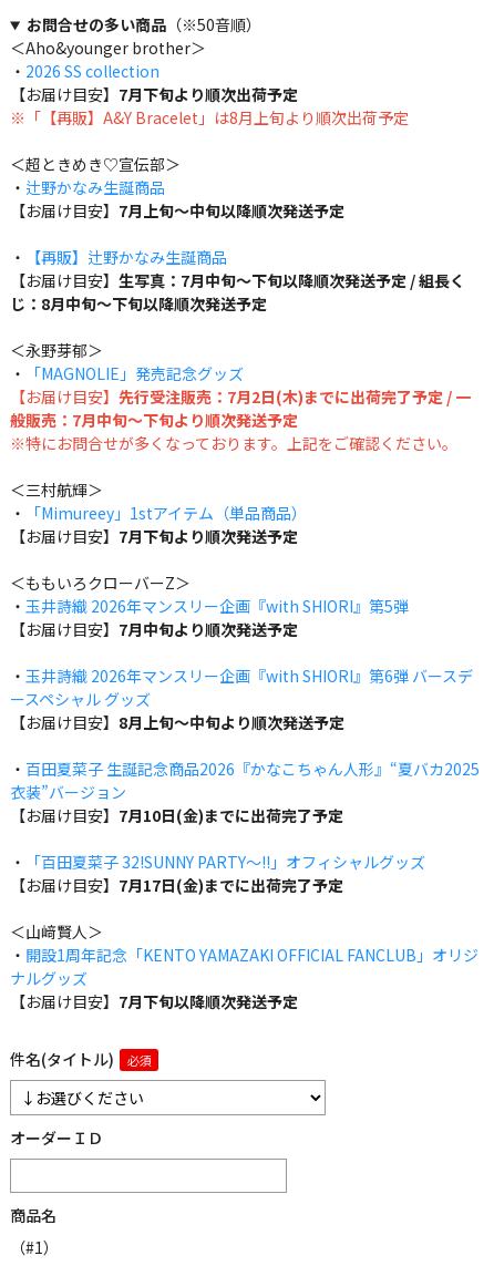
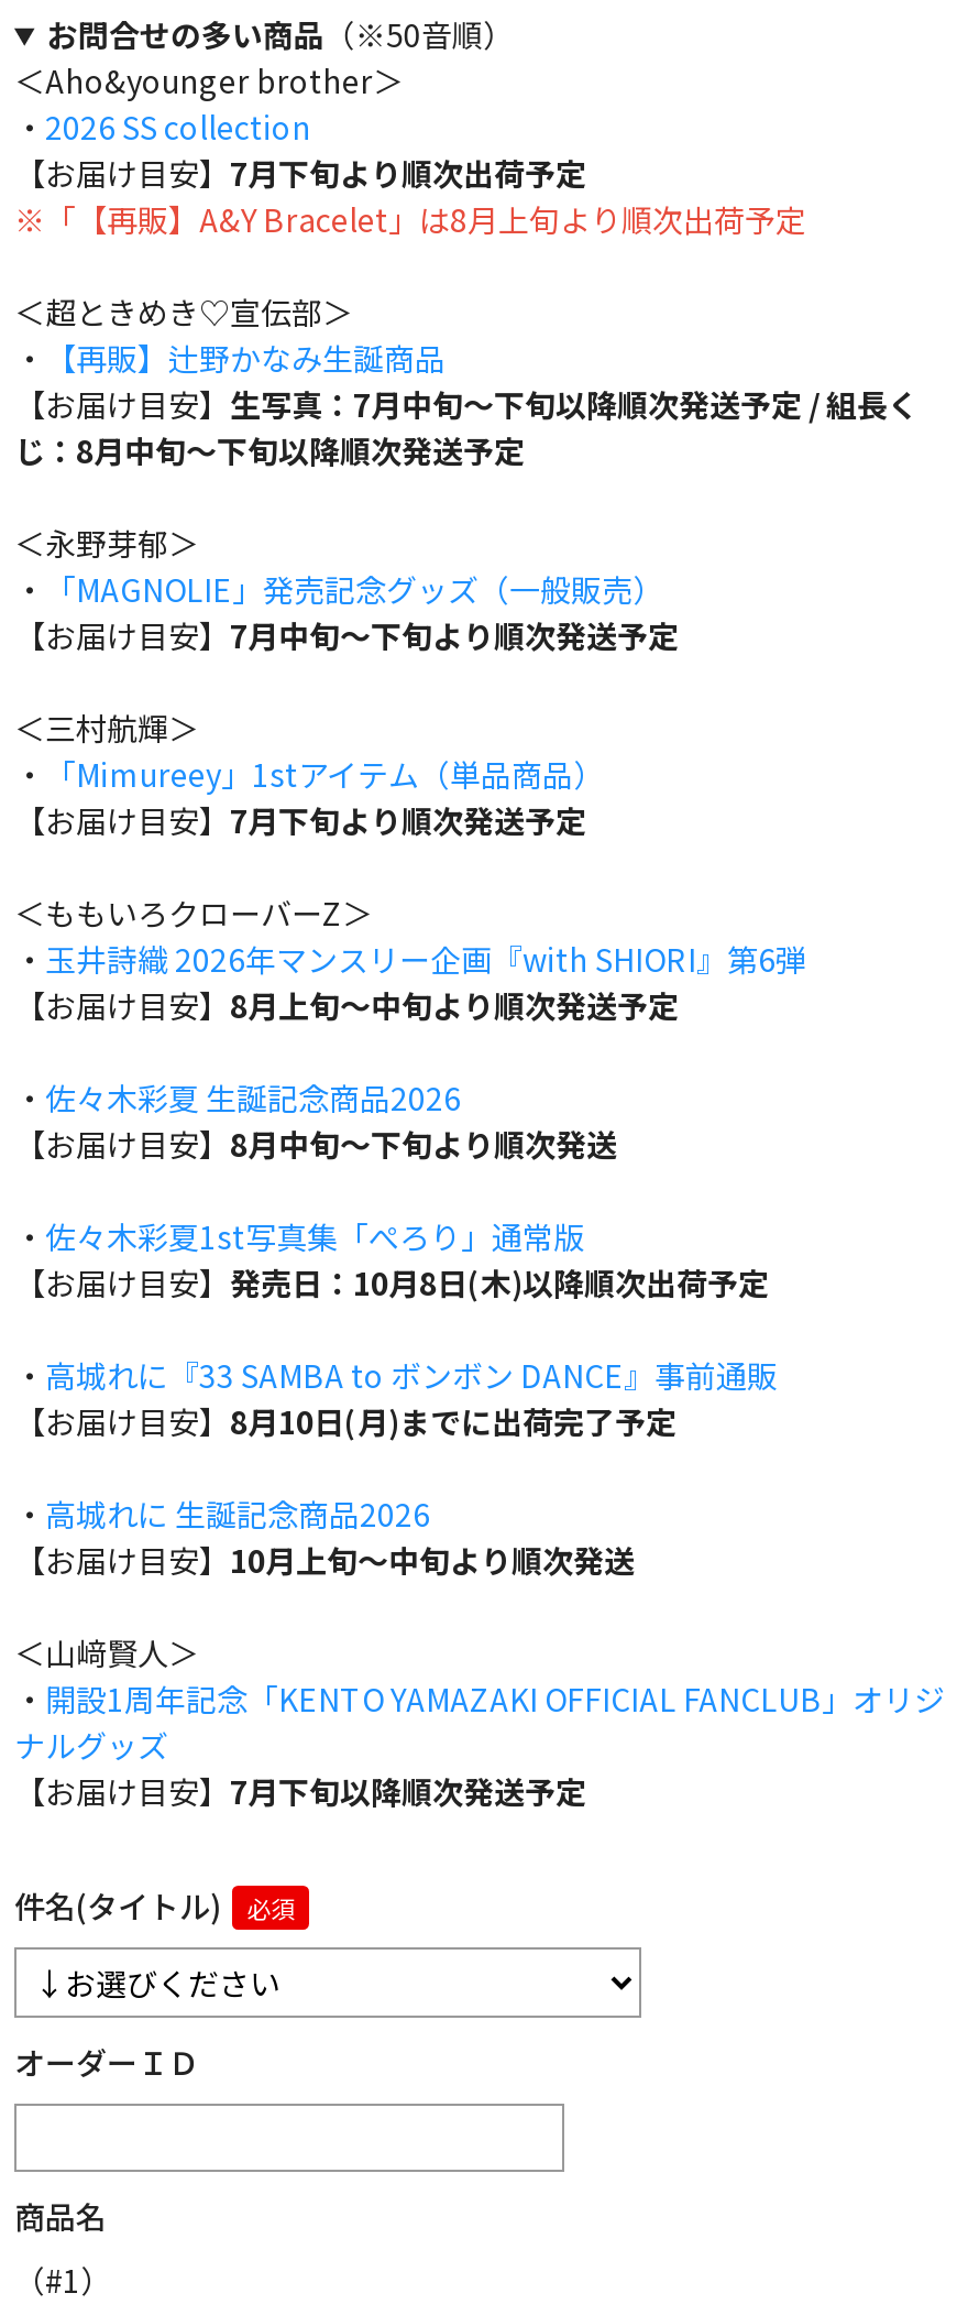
[10,176,344,222] ・辻野かなみ生誕商品 | 【お届け目安】7月上旬～中旬以降順次発送予定 -> none
[10,362,471,454] ・「MAGNOLIE」発売記念グッズ | 【お届け目安】先行受注販売：7月2日(木)までに出荷完了予定 / 一 | 般販売：7月中旬～下旬より順次発送予定 | ※特にお問合せが多くなっております。上記をご確認ください。 -> [14,567,679,657] ・「MAGNOLIE」発売記念グッズ（一般販売） | 【お届け目安】7月中旬～下旬より順次発送予定
moved [10,478,307,594] -> [14,706,604,935]: ＜三村航輝＞ | ・「Mimureey」1stアイテム（単品商品） | 【お届け目安】7月下旬より順次発送予定 | ＜ももいろクローバーZ＞
[10,595,473,710] ・玉井詩織 2026年マンスリー企画『with SHIORI』第5弾 | 【お届け目安】7月中旬より順次発送予定 | ・玉井詩織 2026年マンスリー企画『with SHIORI』第6弾 バースデ | ースペシャル グッズ -> [14,937,806,981] ・玉井詩織 2026年マンスリー企画『with SHIORI』第6弾
moved [10,711,344,733] -> [14,983,679,1027]: 【お届け目安】8月上旬～中旬より順次発送予定
[10,758,480,896] ・百田夏菜子 生誕記念商品2026『かなこちゃん人形』“夏バカ2025 | 衣装”バージョン | 【お届け目安】7月10日(金)までに出荷完了予定 | ・「百田夏菜子 32!SUNNY PARTY～!!」オフィシャルグッズ | 【お届け目安】7月17日(金)までに出荷完了予定 -> [14,1075,778,1582] ・佐々木彩夏 生誕記念商品2026 | 【お届け目安】8月中旬～下旬より順次発送 | ・佐々木彩夏1st写真集「ぺろり」通常版 | 【お届け目安】発売日：10月8日(木)以降順次出荷予定 | ・高城れに『33 SAMBA to ボンボン DANCE』事前通販 | 【お届け目安】8月10日(月)までに出荷完了予定 | ・高城れに 生誕記念商品2026 | 【お届け目安】10月上旬～中旬より順次発送

